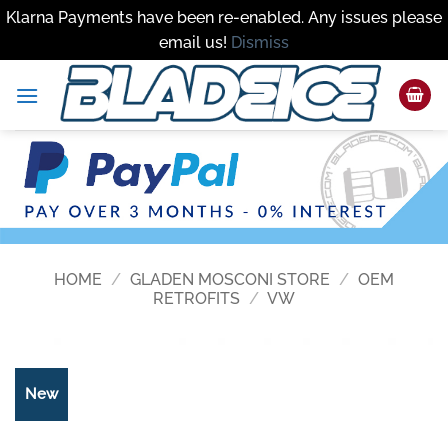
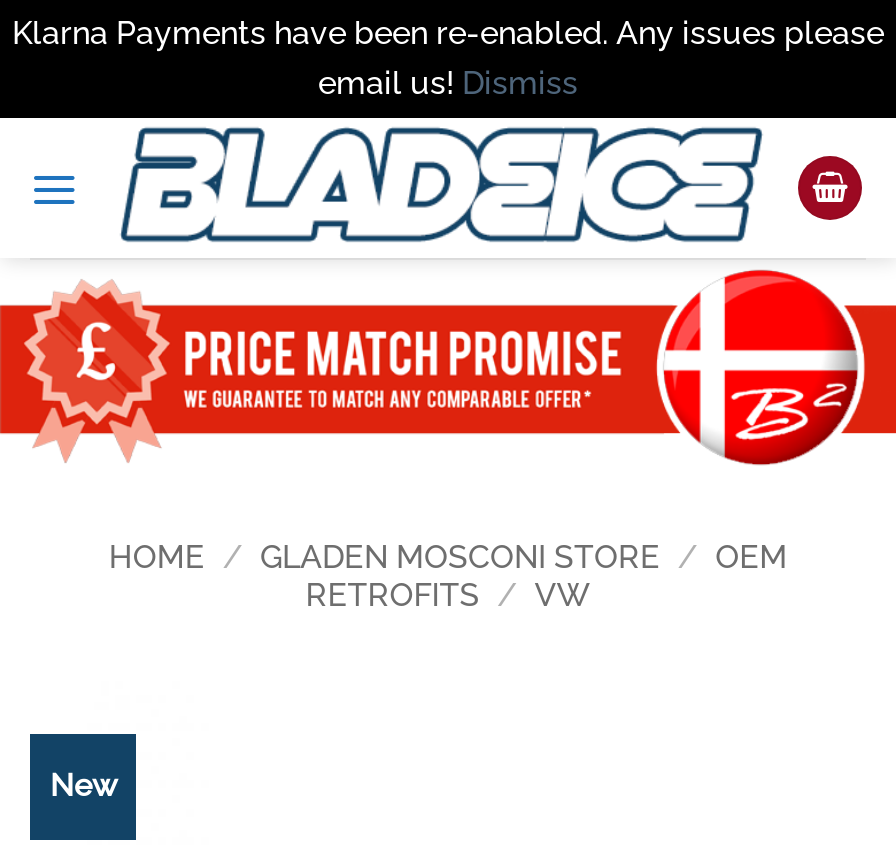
[3,131,445,245] [image] -> [6,268,890,486] [image]

